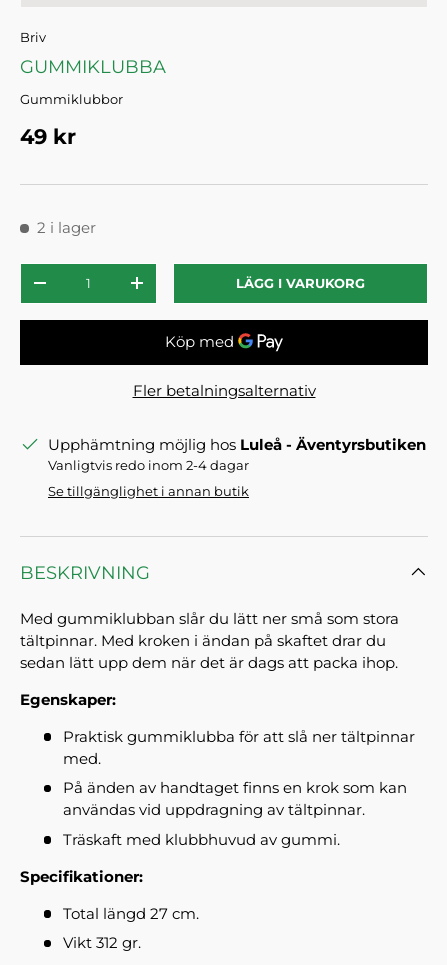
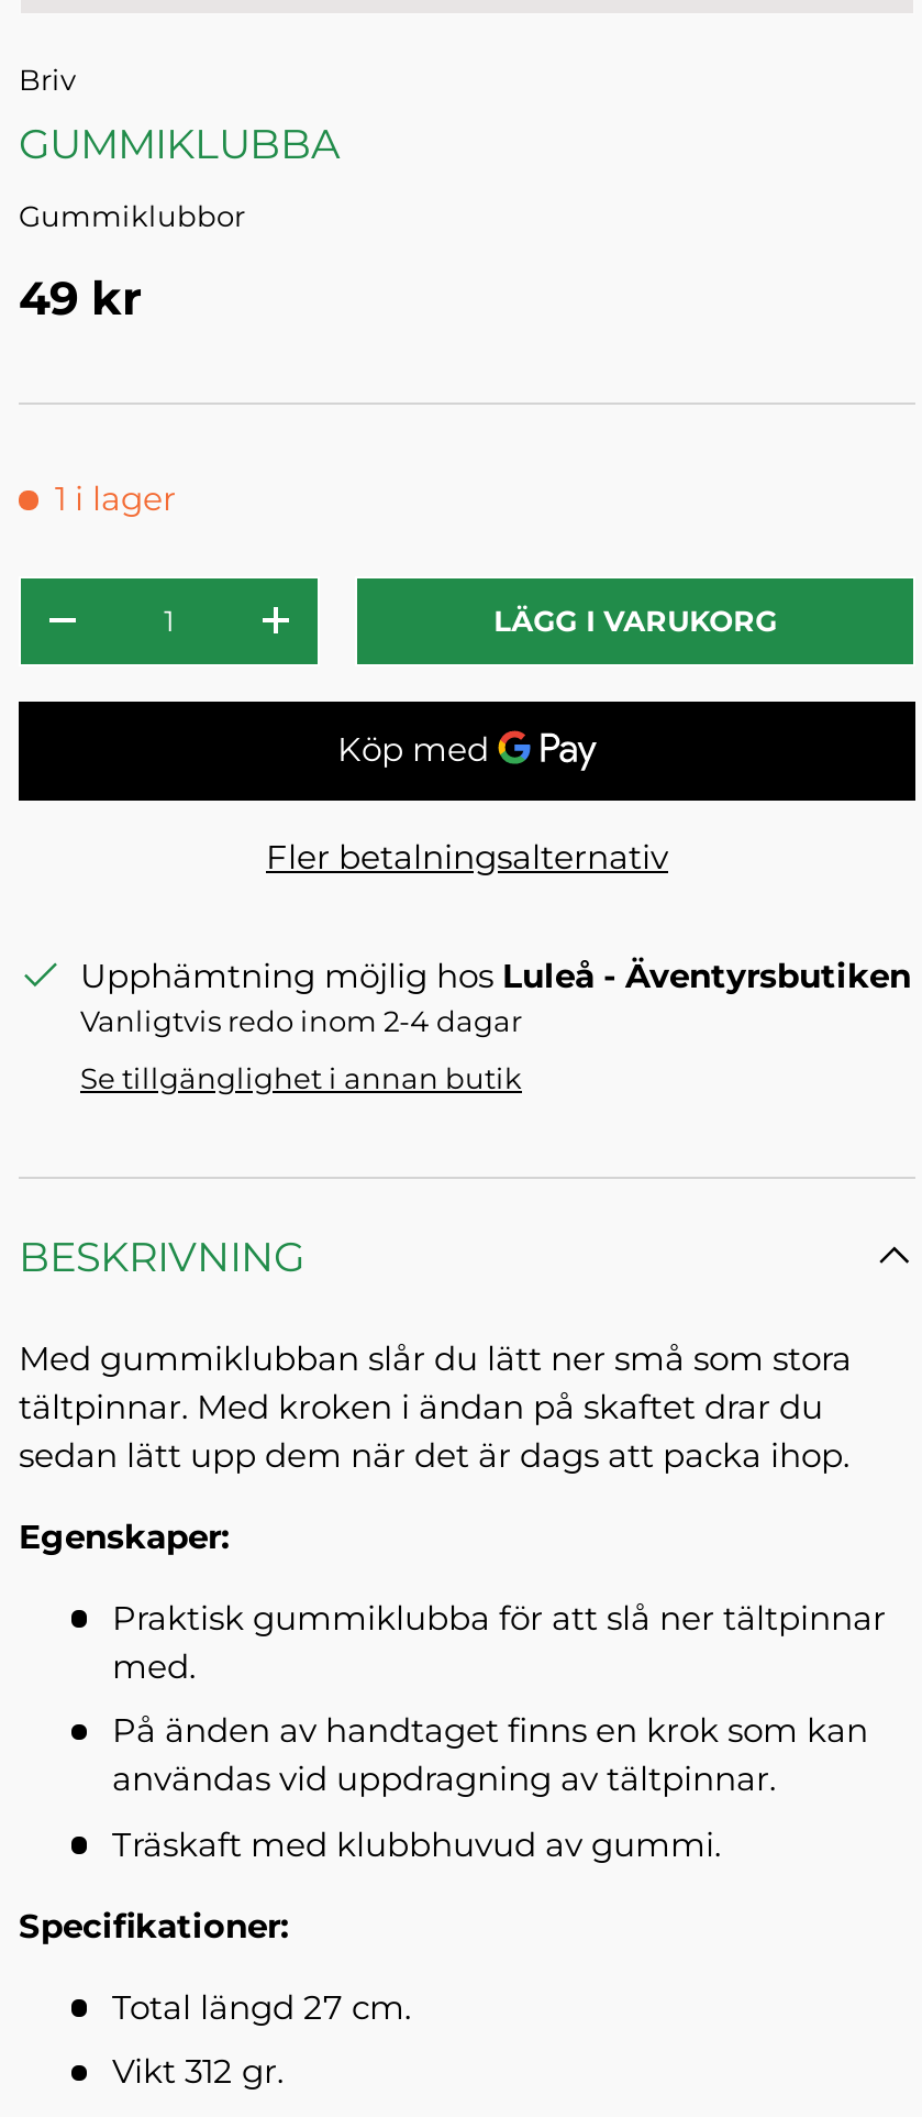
[36,218,95,237] 2 i lager -> [55,477,176,519] 1 i lager

